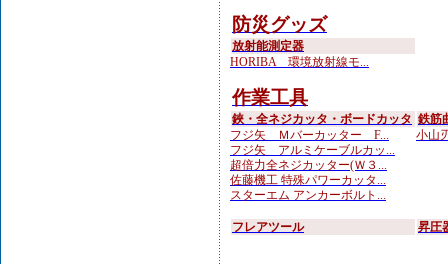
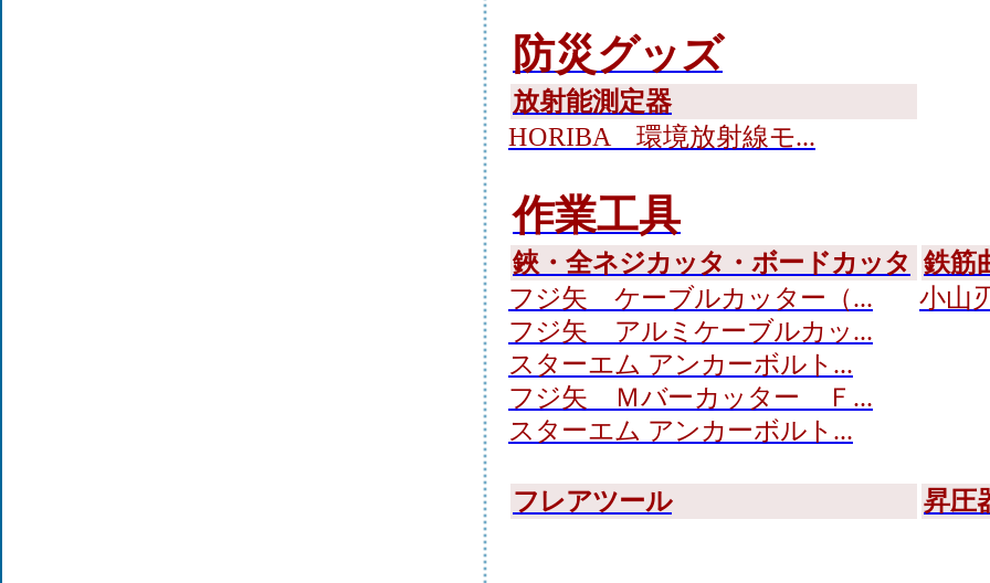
[230,128,389,142] フジ矢 Ｍバーカッター F... -> [508,283,873,314] フジ矢 ケーブルカッター（...
[230,158,387,187] 超倍力全ネジカッター(Ｗ３... | 佐藤機工 特殊パワーカッタ... -> [508,349,873,413] スターエム アンカーボルト... | フジ矢 Ｍバーカッター Ｆ...

